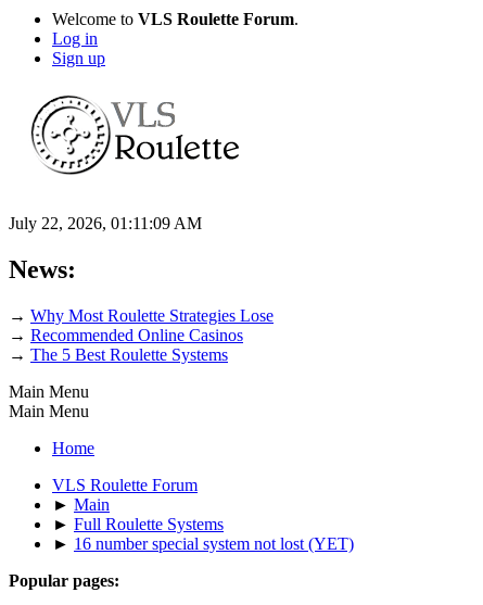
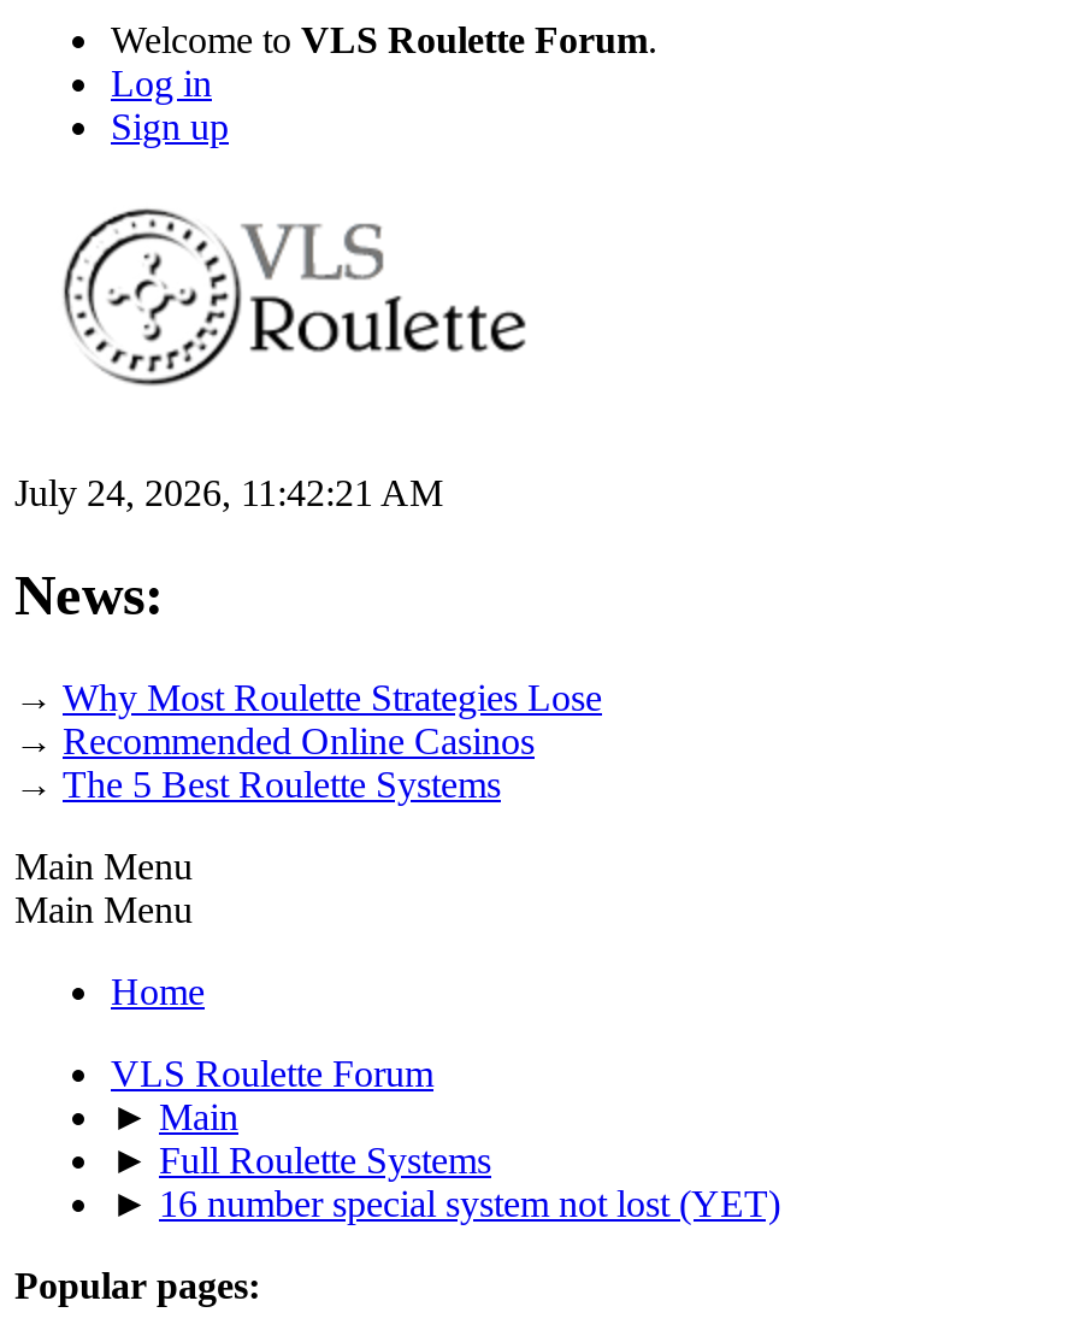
[9,214,202,232] July 22, 2026, 01:11:09 AM -> [14,472,443,513] July 24, 2026, 11:42:21 AM

